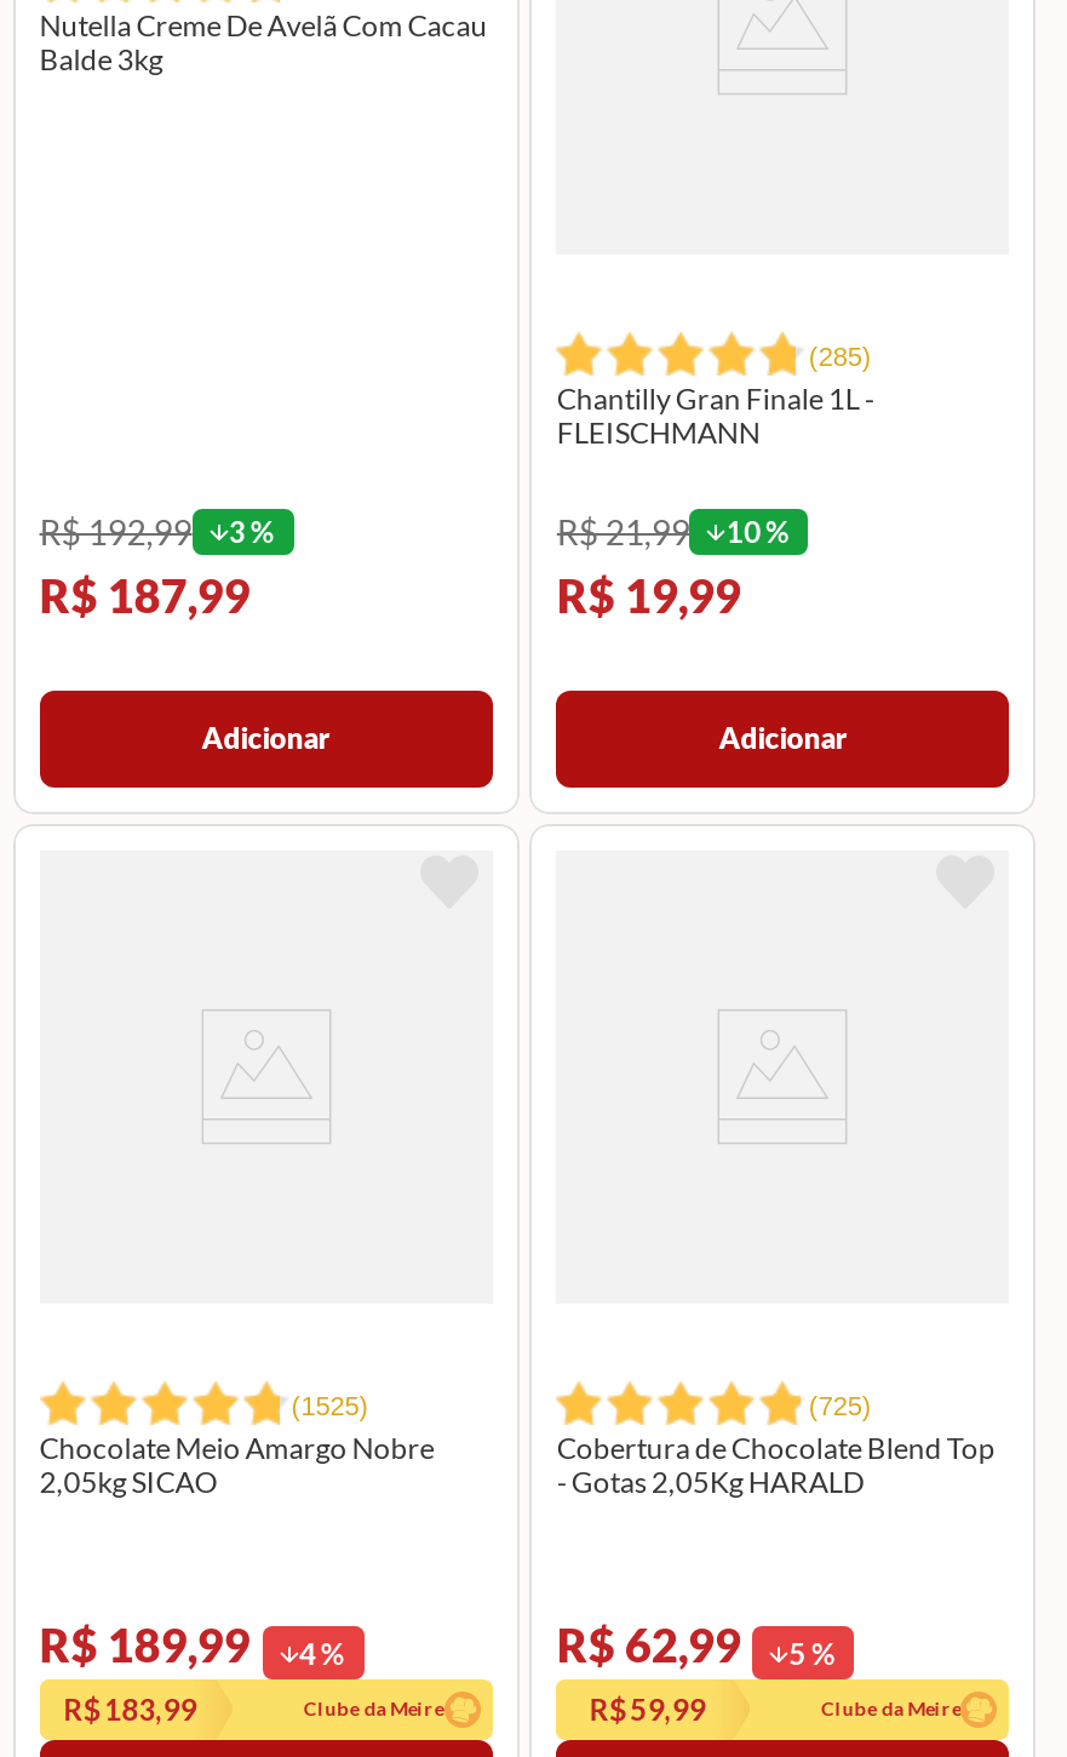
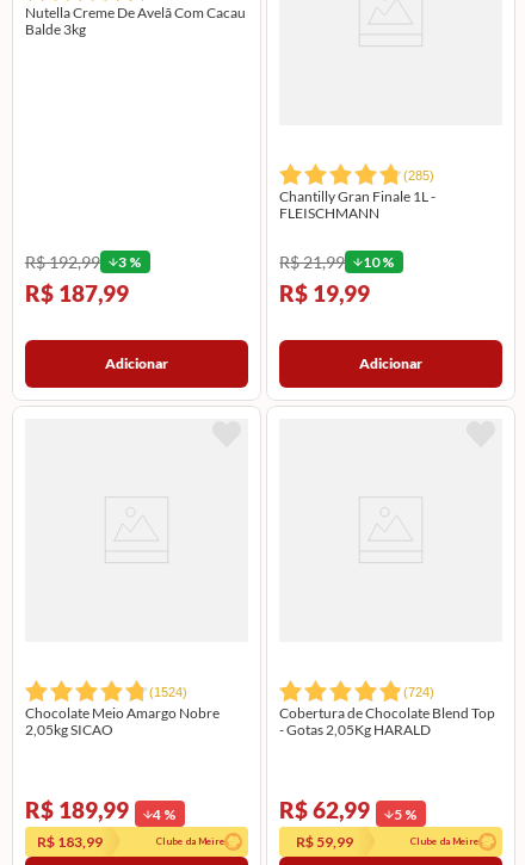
[291,1392,369,1421] (1525) -> [149,685,187,699] (1524)
[809,1392,872,1421] (725) -> [404,685,435,699] (724)

